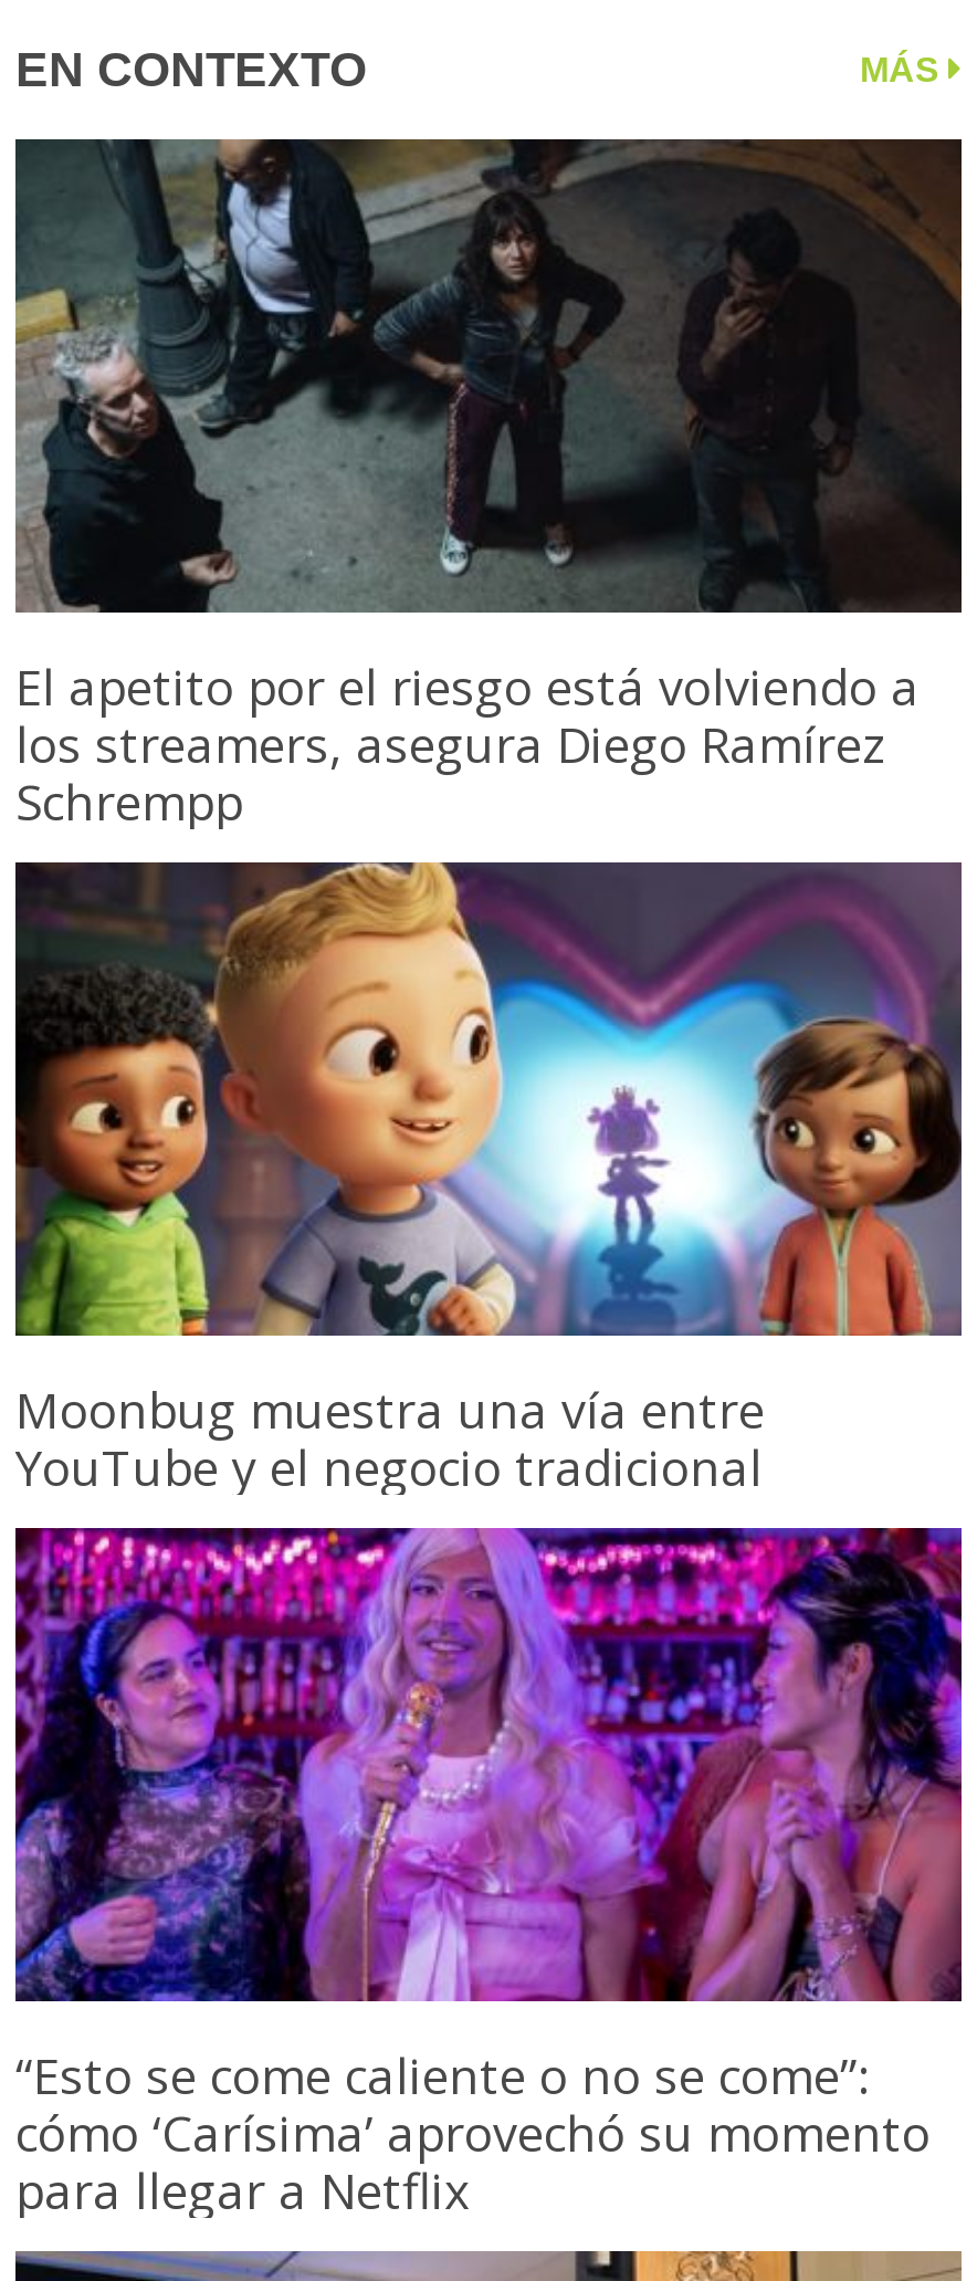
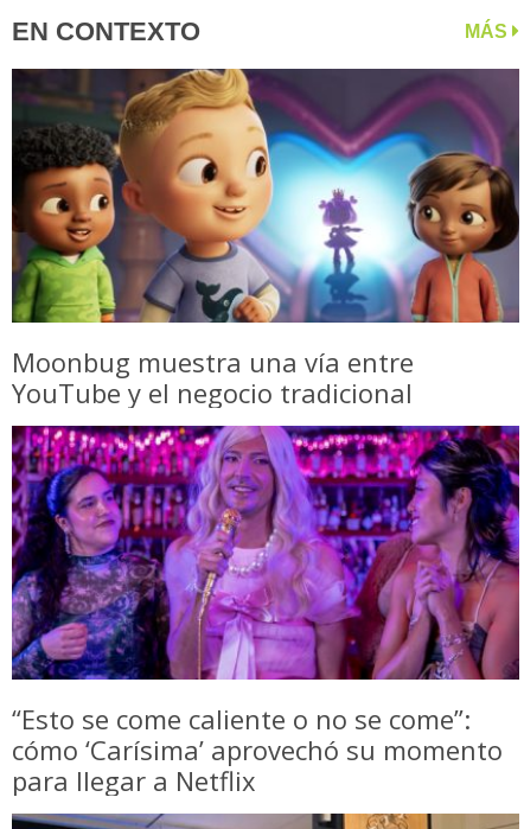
[13,138,964,834] [image] | El apetito por el riesgo está volviendo a | los streamers, asegura Diego Ramírez | Schrempp -> none

